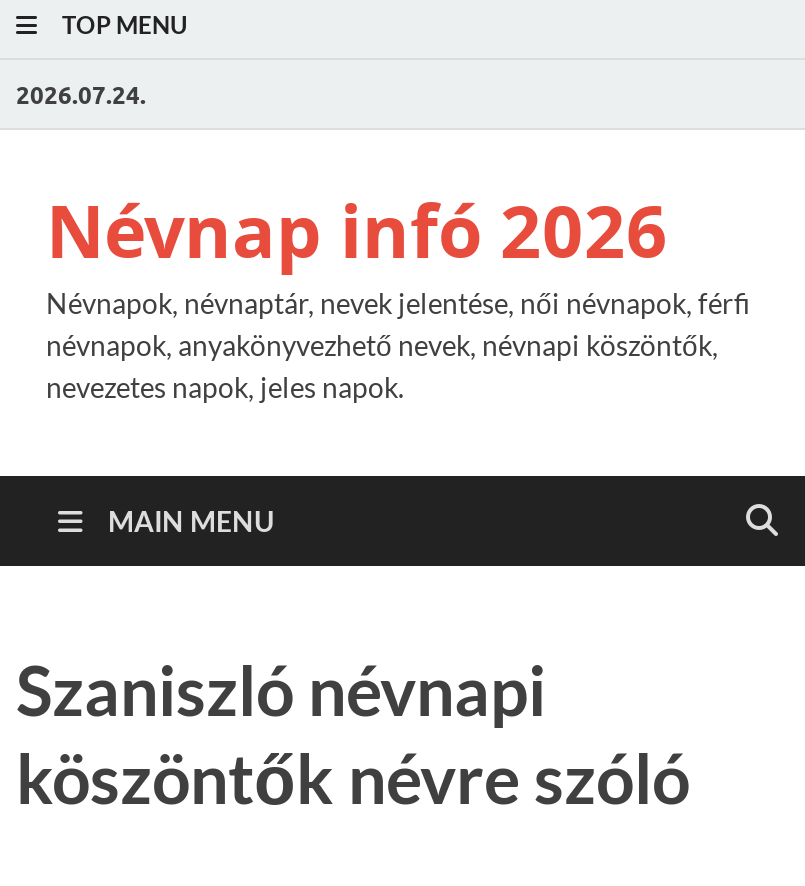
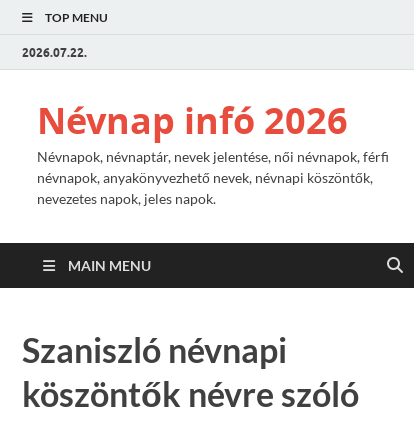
[16,79,146,109] 2026.07.24. -> [22,44,87,59] 2026.07.22.

